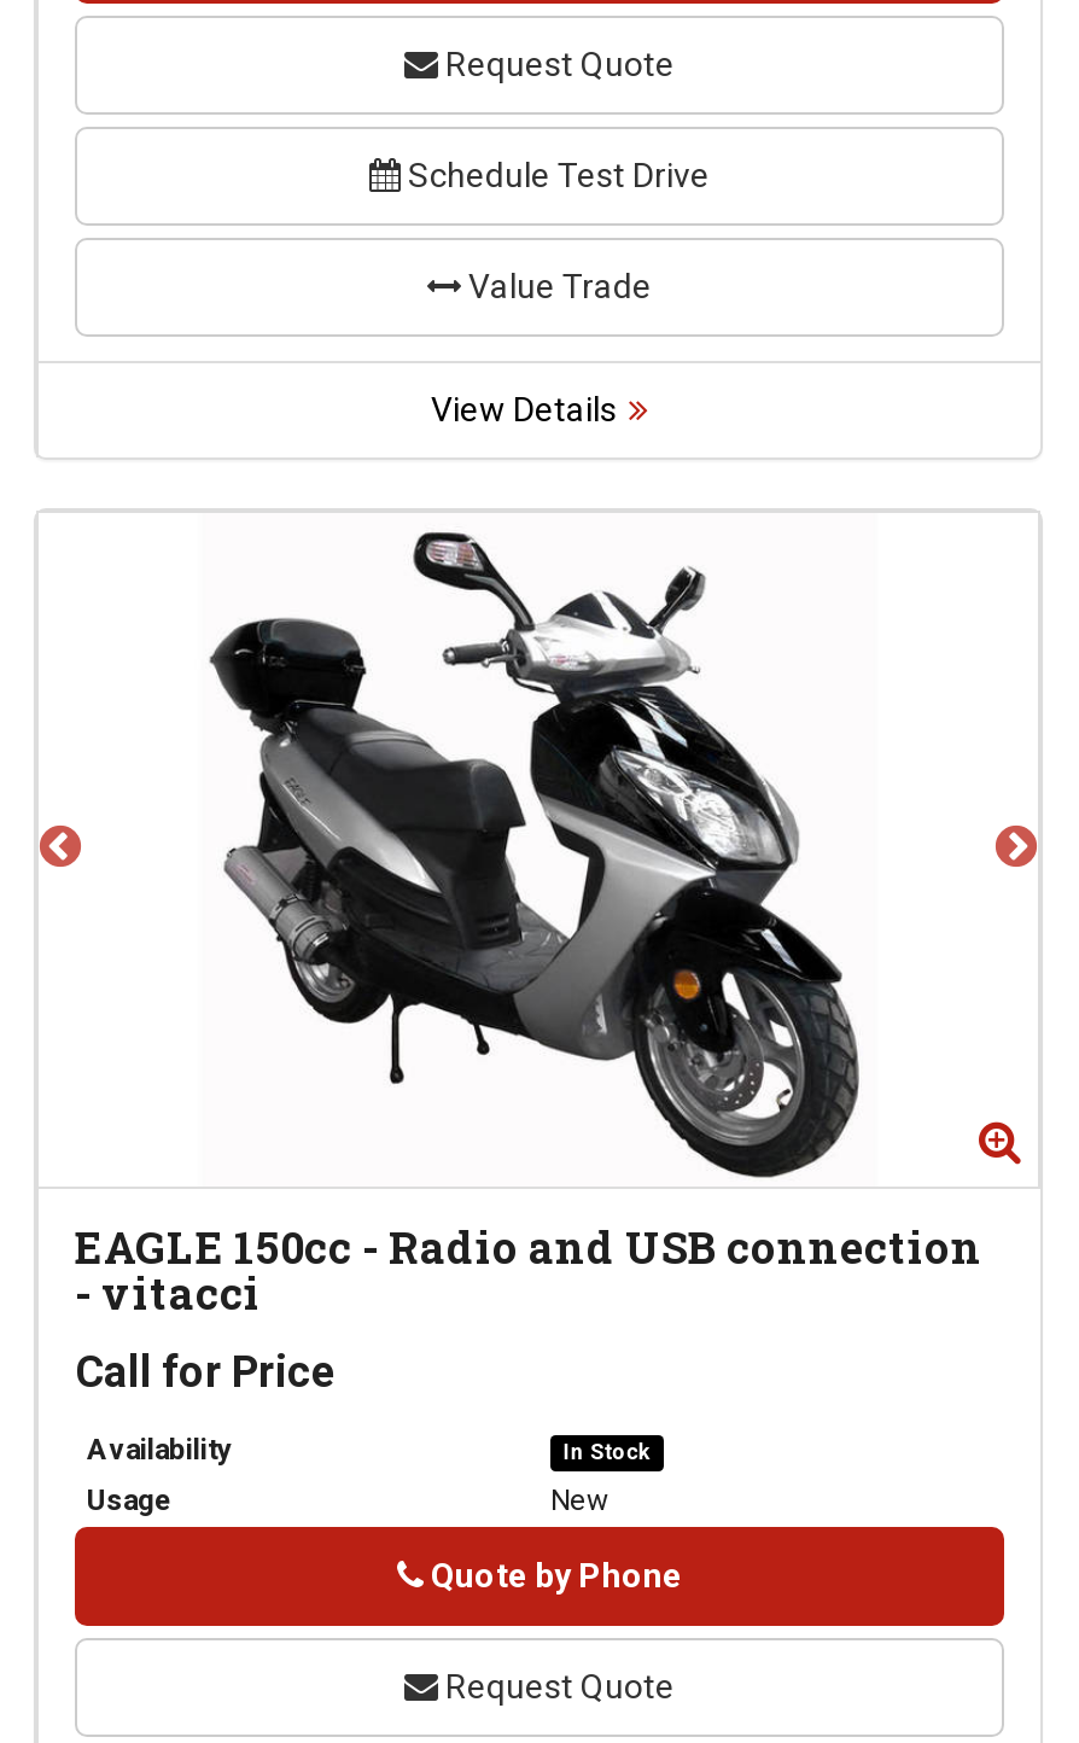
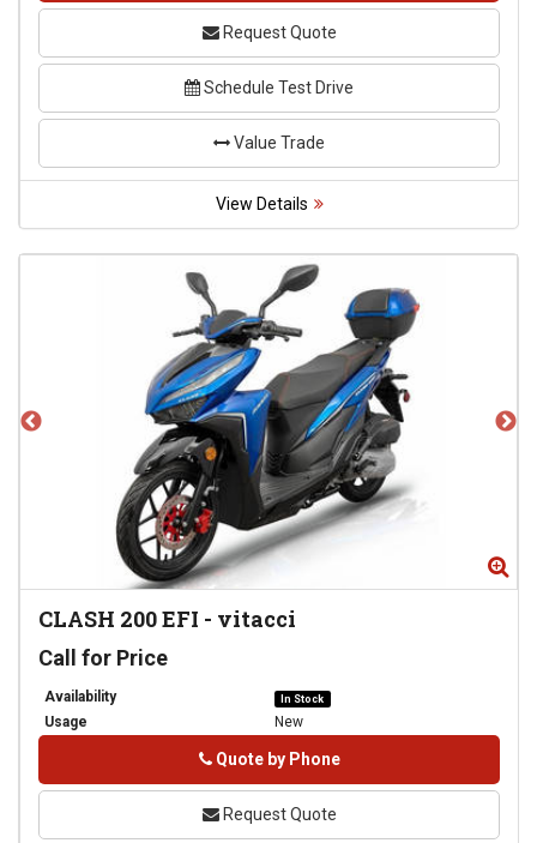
[75,529,982,1321] [image] | EAGLE 150cc - Radio and USB connection | -vitacci -> [38,264,428,634] [image] | CLASH 200 EFI - vitacci

